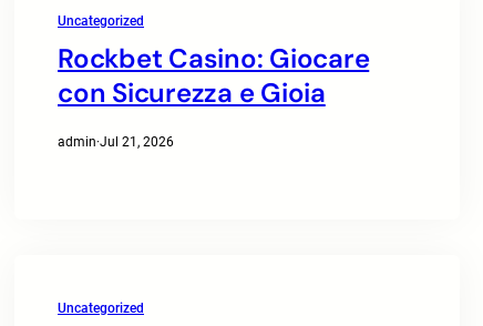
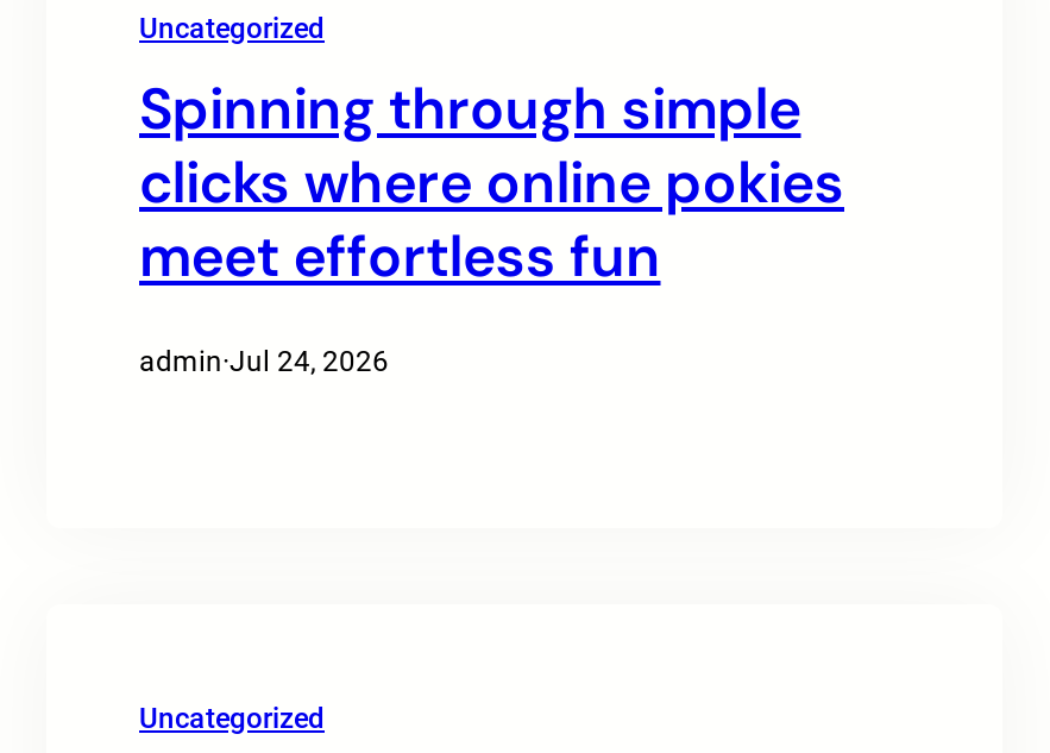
[58,41,369,110] Rockbet Casino: Giocare | con Sicurezza e Gioia -> [139,71,844,293] Spinning through simple | clicks where online pokies | meet effortless fun
[58,134,174,150] admin·Jul 21, 2026 -> [139,345,389,378] admin·Jul 24, 2026

